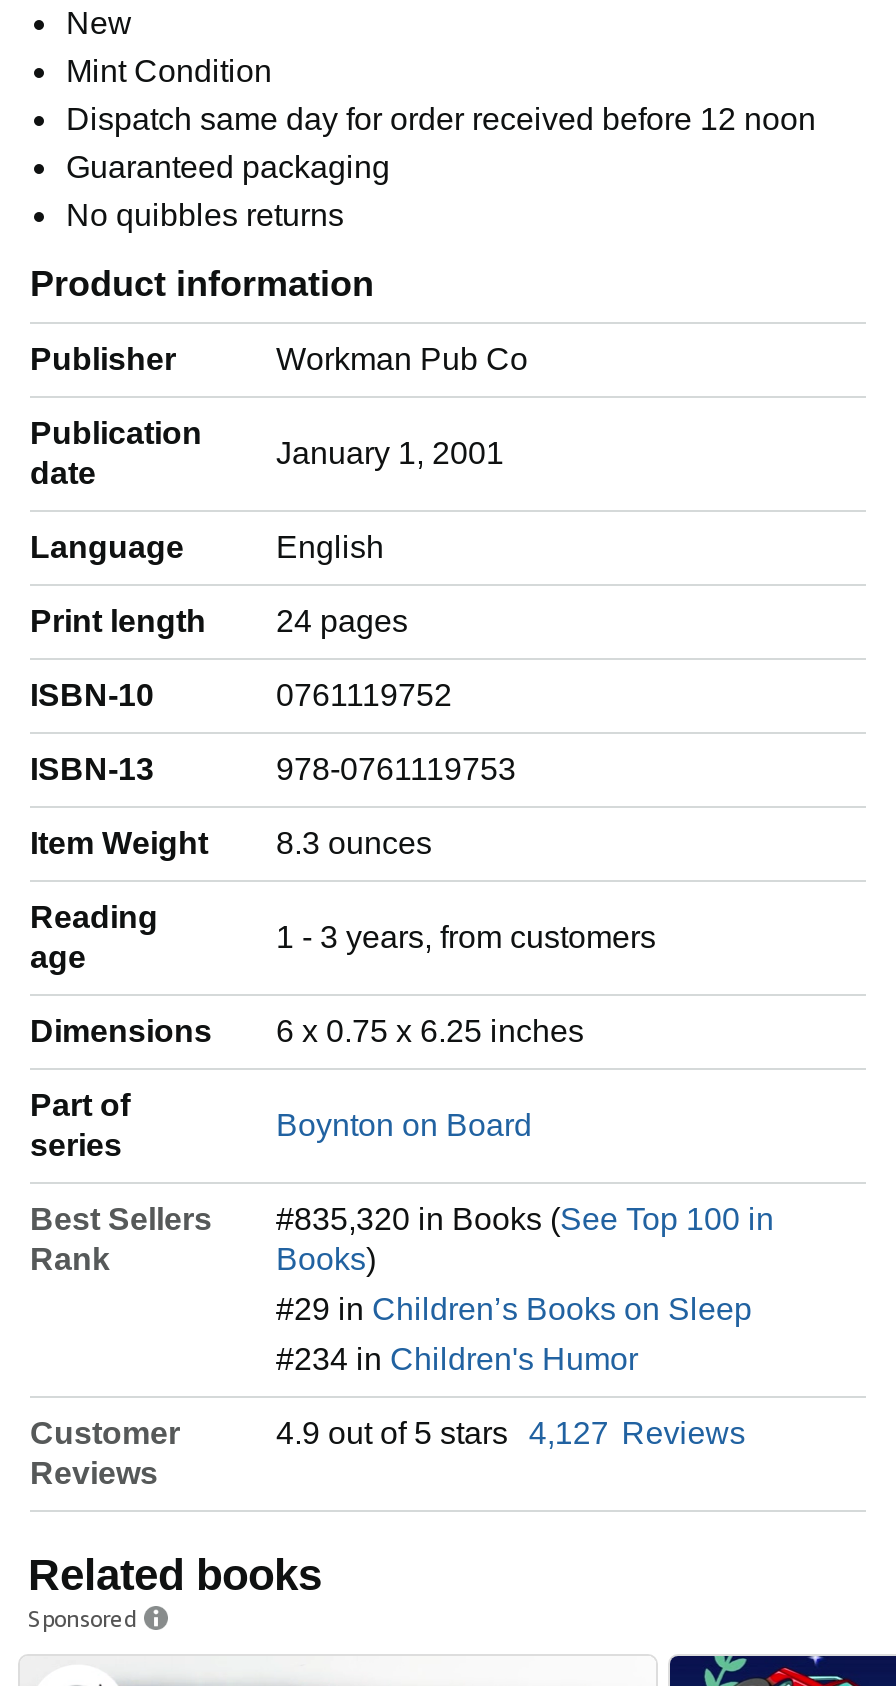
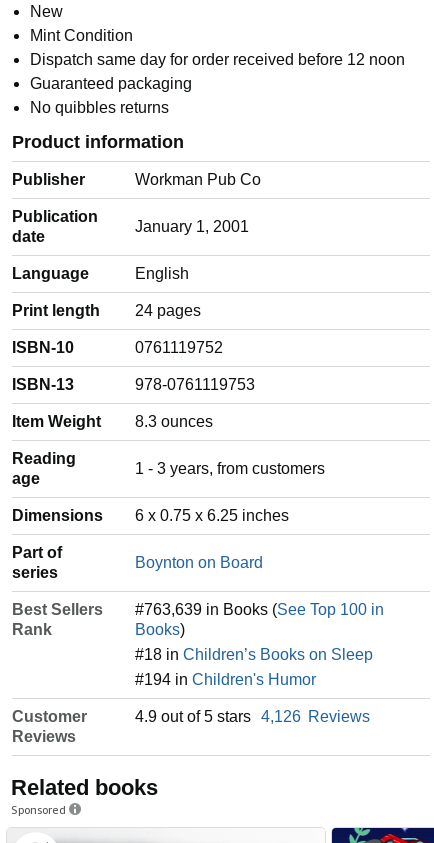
[276,1202,774,1236] #835,320 in Books (See Top 100 in -> [135,601,384,618] #763,639 in Books (See Top 100 in
[276,1292,752,1326] #29 in Children’s Books on Sleep -> [135,646,373,663] #18 in Children’s Books on Sleep
[276,1342,638,1376] #234 in Children's Humor -> [135,671,316,688] #194 in Children's Humor
[276,1416,746,1450] 4.9 out of 5 stars 4,127 Reviews -> [135,708,370,725] 4.9 out of 5 stars 4,126 Reviews

